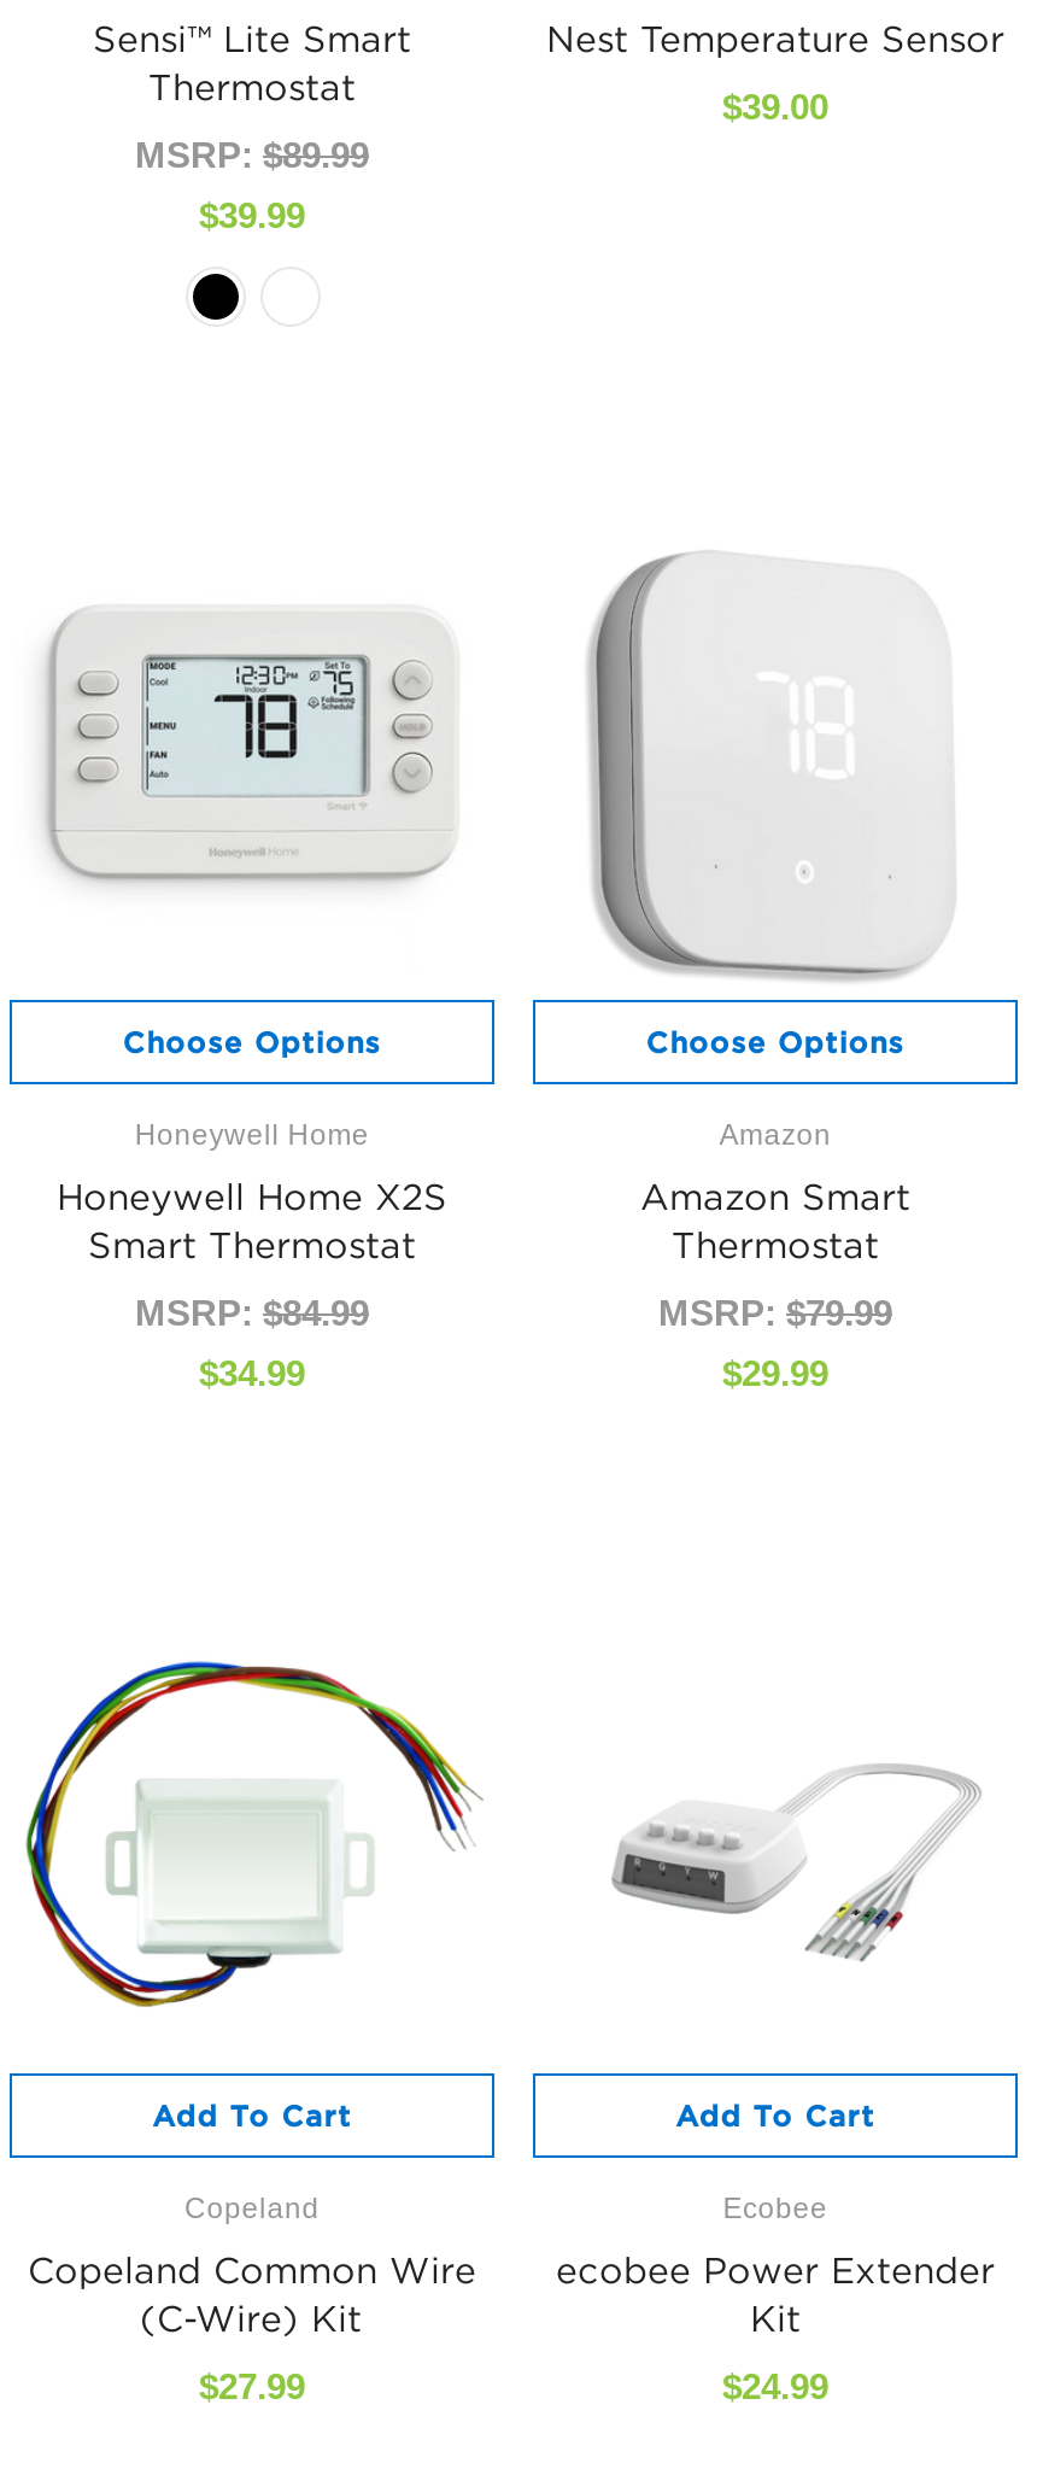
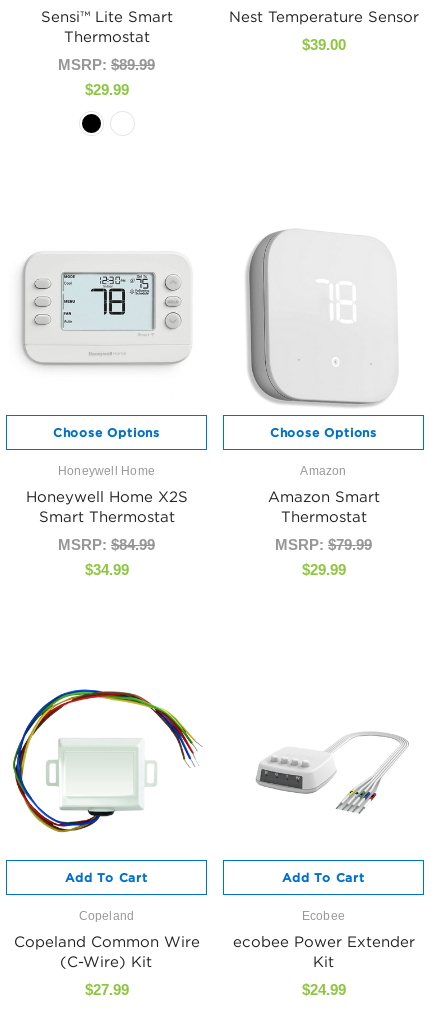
[199,194,305,235] $39.99 -> [84,81,128,98] $29.99

